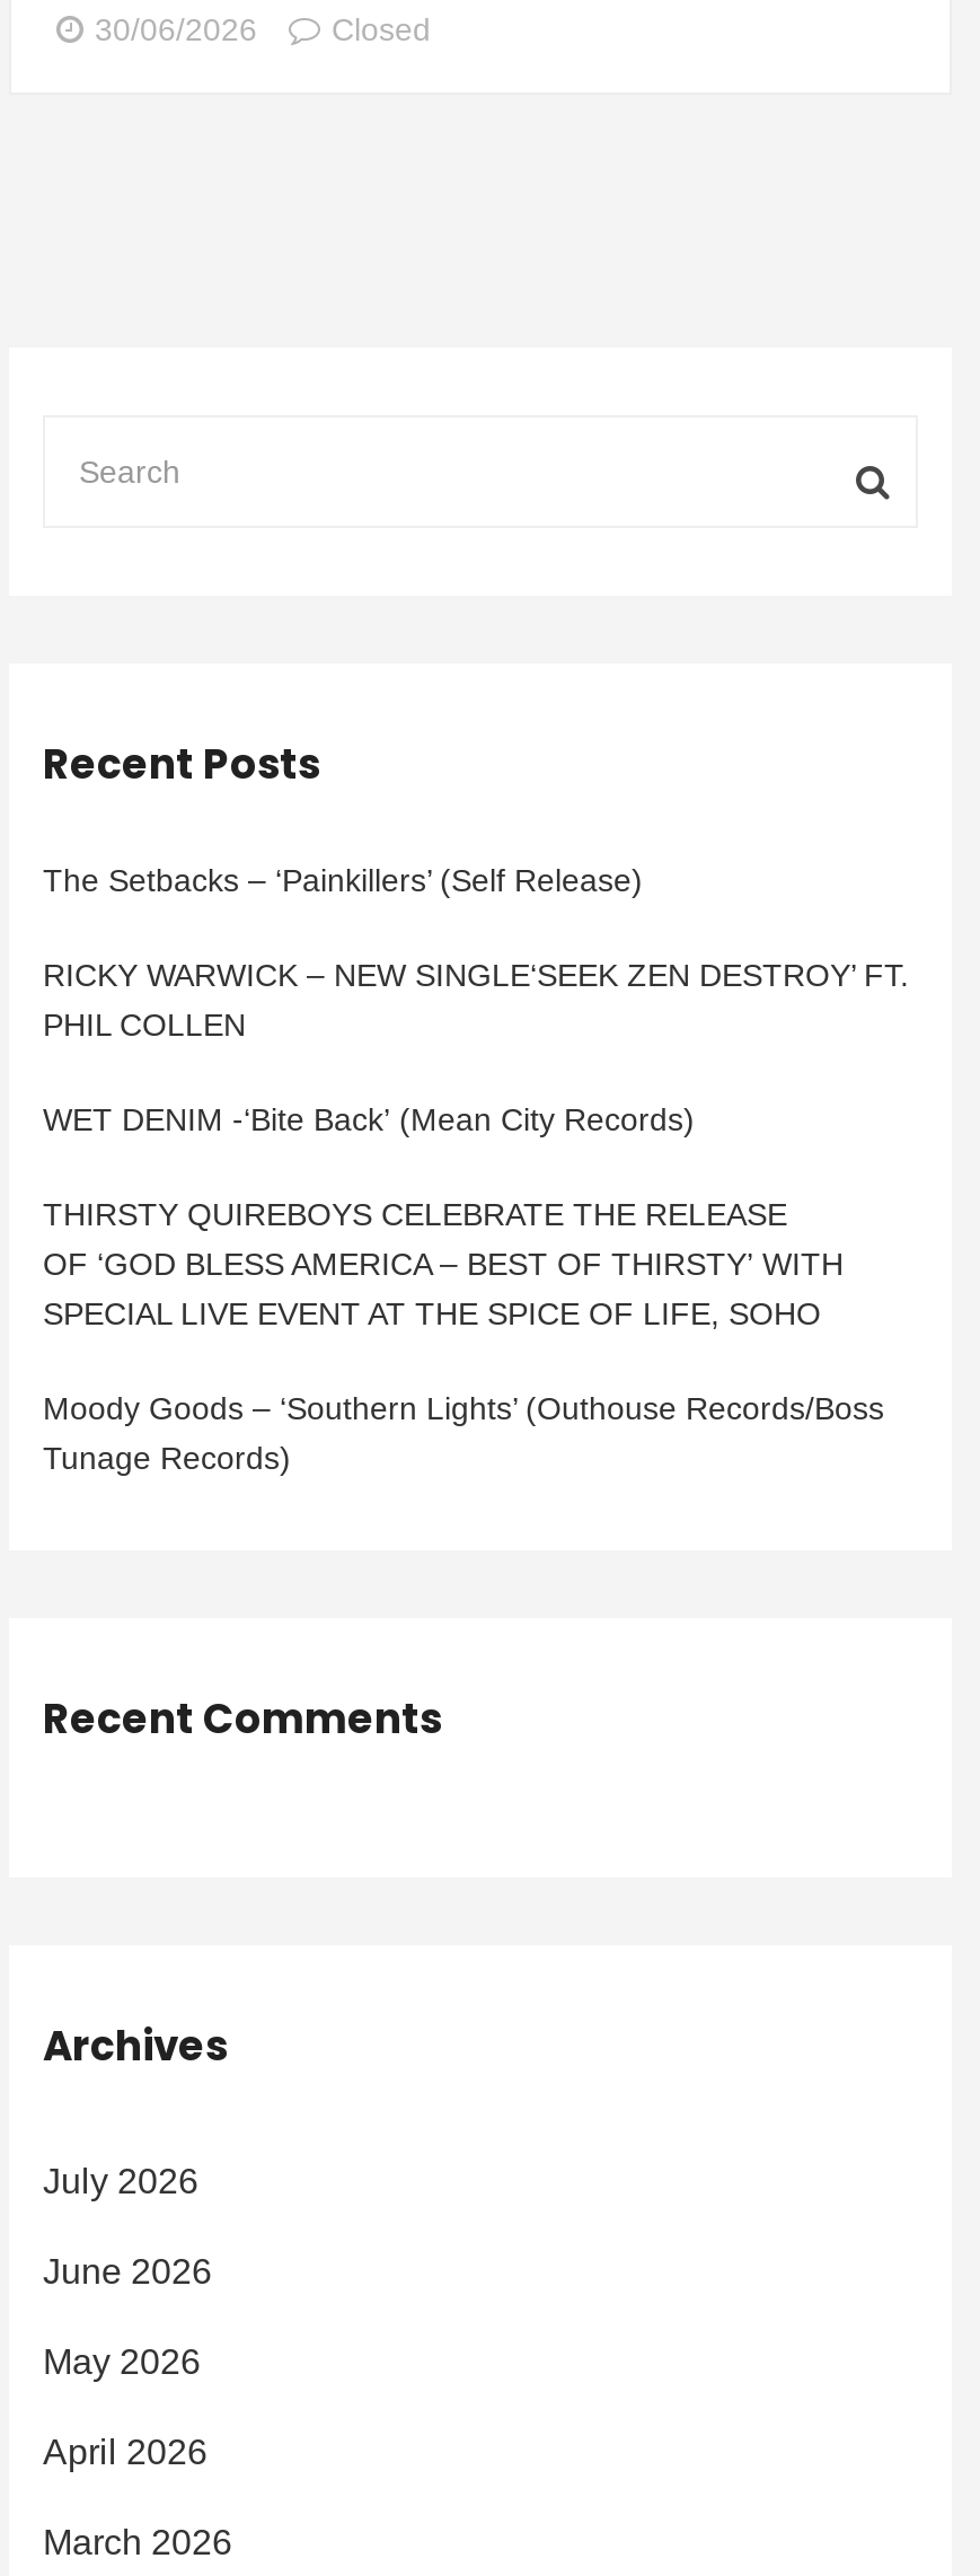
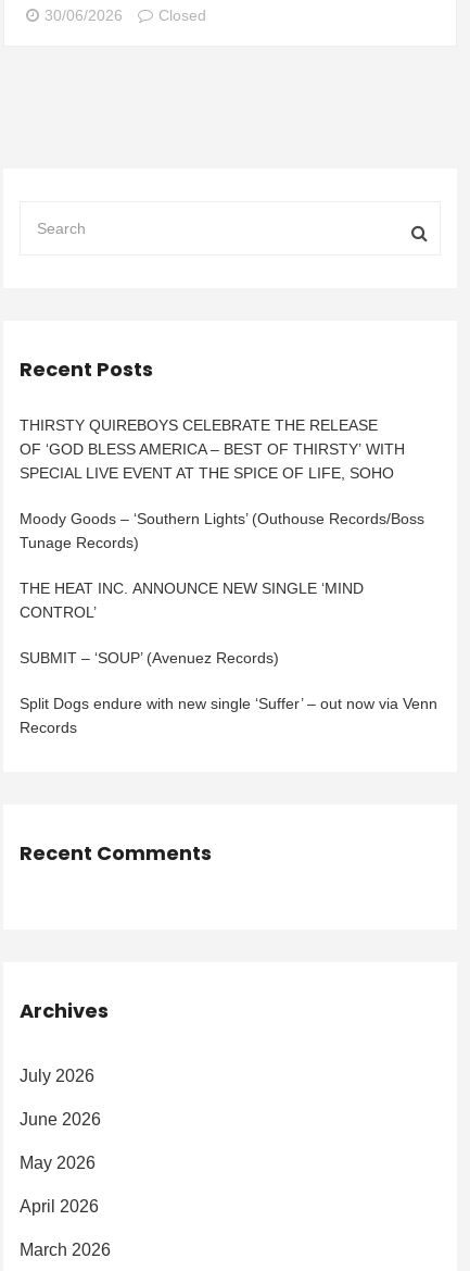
[43,862,909,1137] The Setbacks – ‘Painkillers’ (Self Release) | RICKY WARWICK – NEW SINGLE‘SEEK ZEN DESTROY’ FT. | PHIL COLLEN | WET DENIM -‘Bite Back’ (Mean City Records) -> none
moved [43,1196,884,1475] -> [20,416,424,551]: THIRSTY QUIREBOYS CELEBRATE THE RELEASE | OF ‘GOD BLESS AMERICA – BEST OF THIRSTY’ WITH | SPECIAL LIVE EVENT AT THE SPICE OF LIFE, SOHO | Moody Goods – ‘Southern Lights’ (Outhouse Records/Boss | Tunage Records)
none -> [20,579,437,736] THE HEAT INC. ANNOUNCE NEW SINGLE ‘MIND | CONTROL’ | SUBMIT – ‘SOUP’ (Avenuez Records) | Split Dogs endure with new single ‘Suffer’ – out now via Venn | Records

